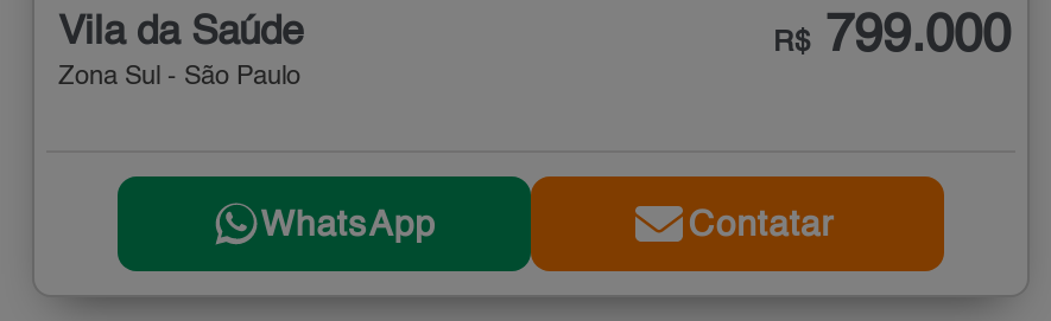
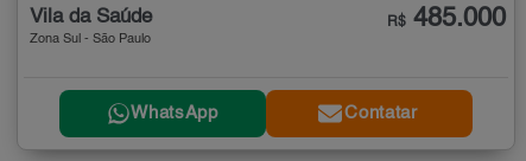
[773,11,1011,63] R$799.000 -> [387,6,506,32] R$485.000

